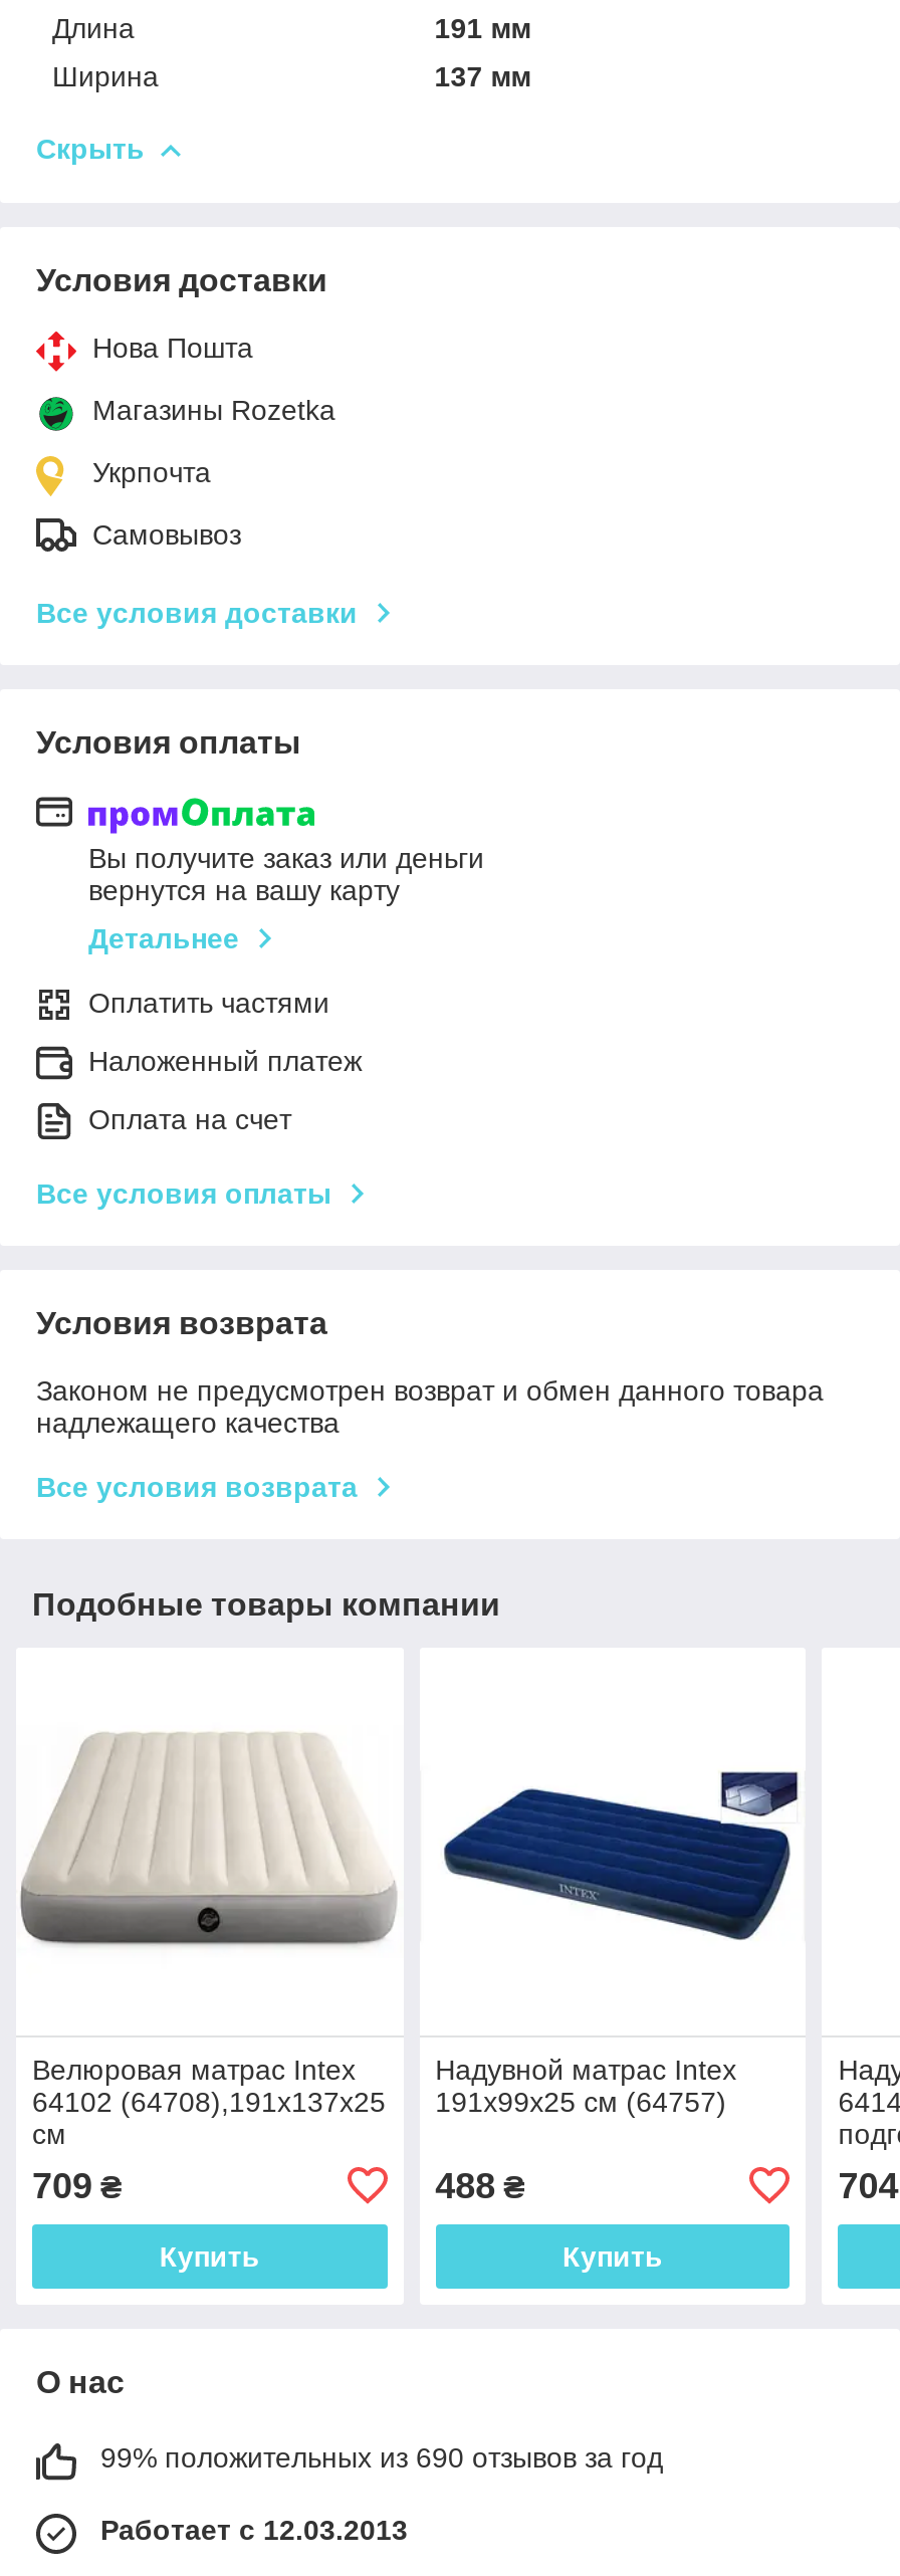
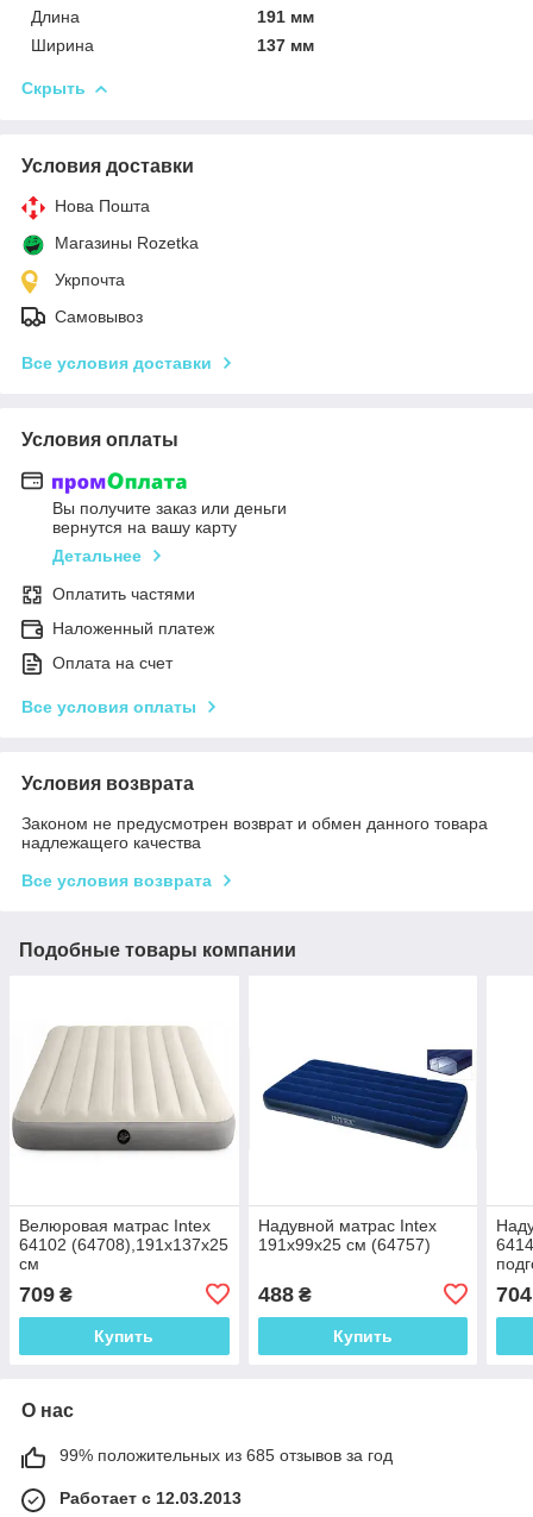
[100,2441,663,2473] 99% положительных из 690 отзывов за год -> [59,1445,393,1464] 99% положительных из 685 отзывов за год

